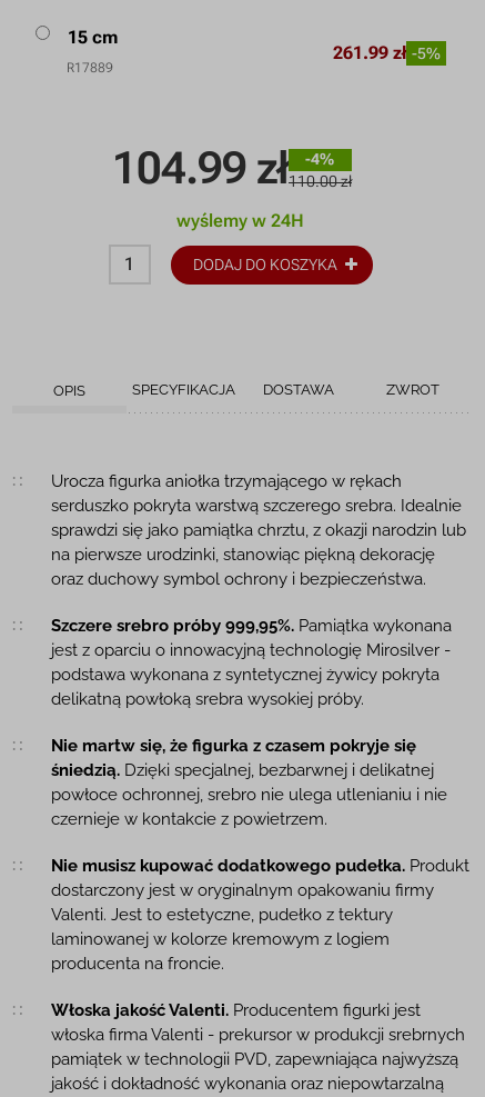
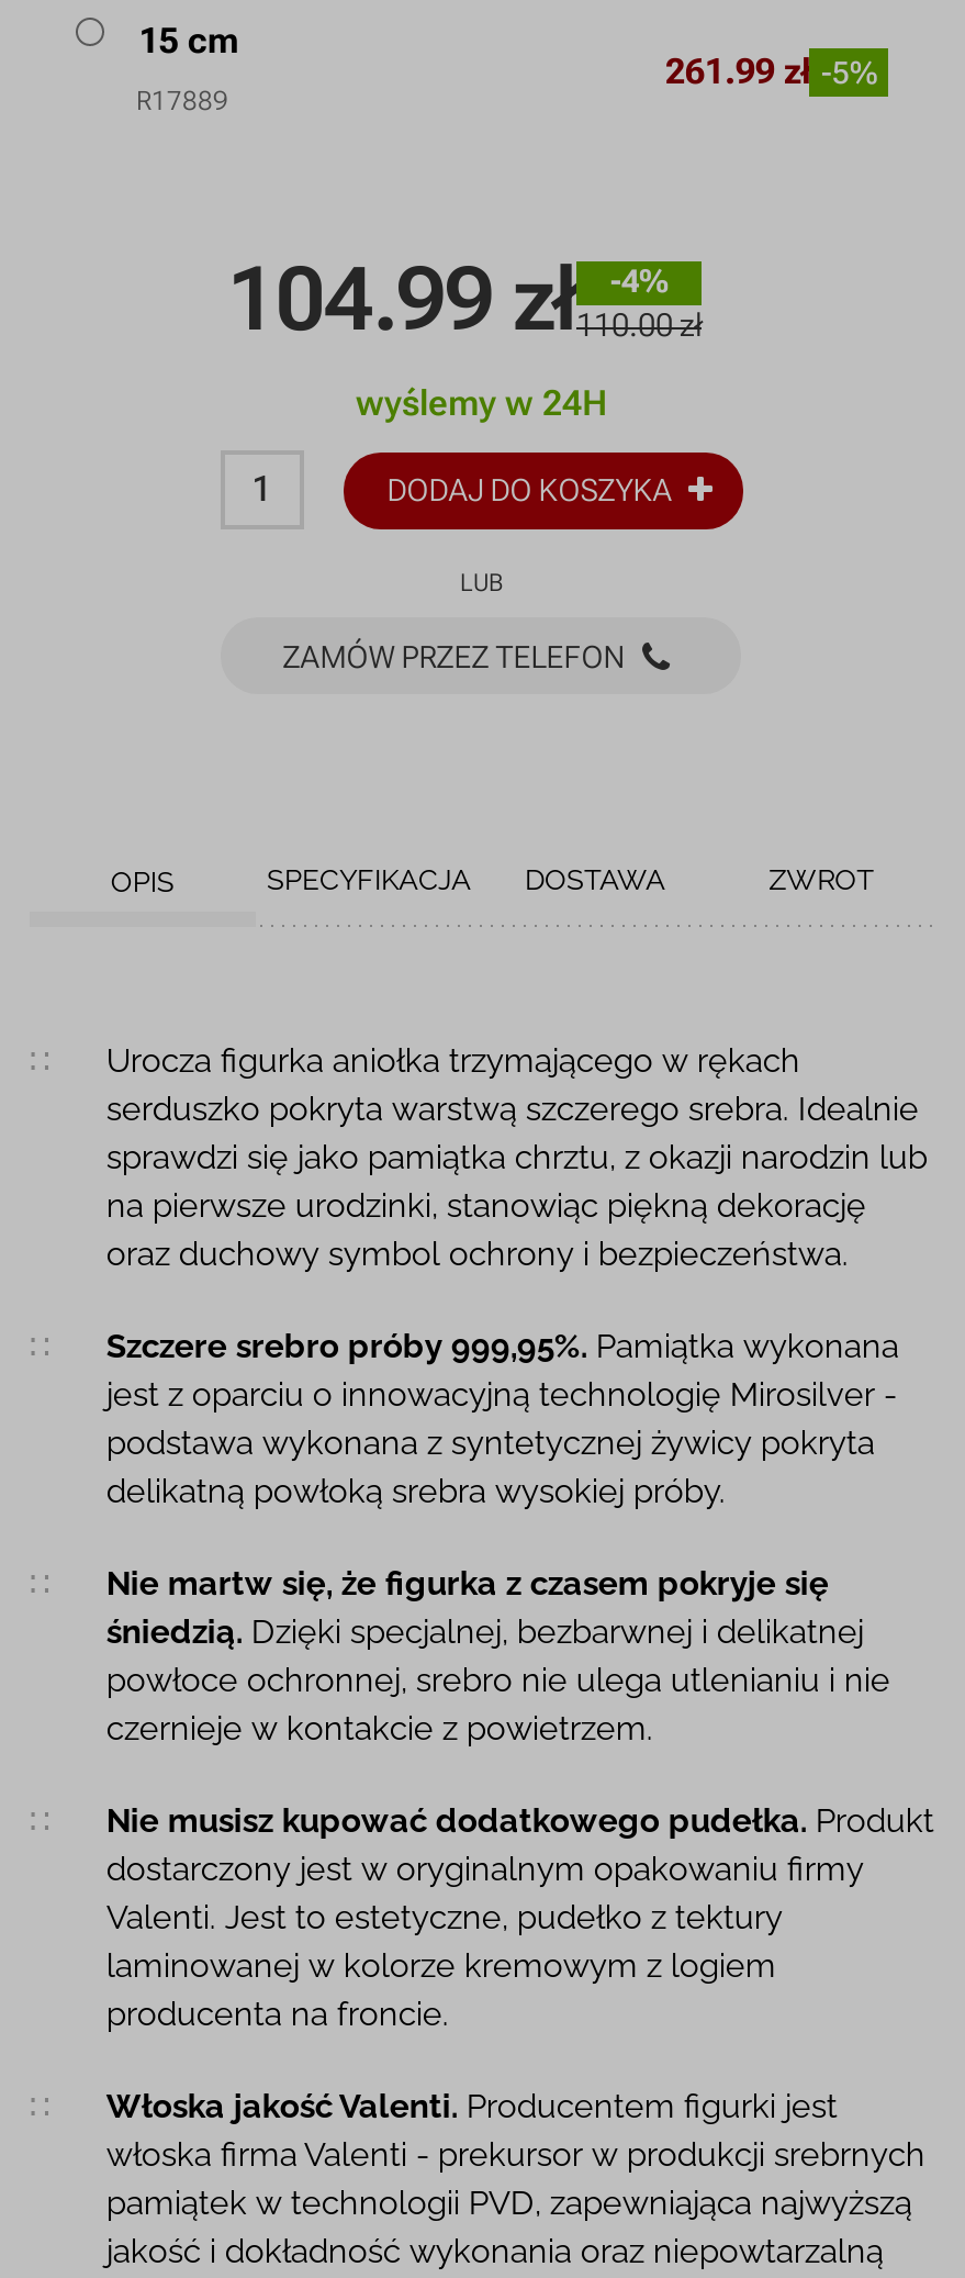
none -> [283,570,632,675] LUB | ZAMÓW PRZEZ TELEFON

